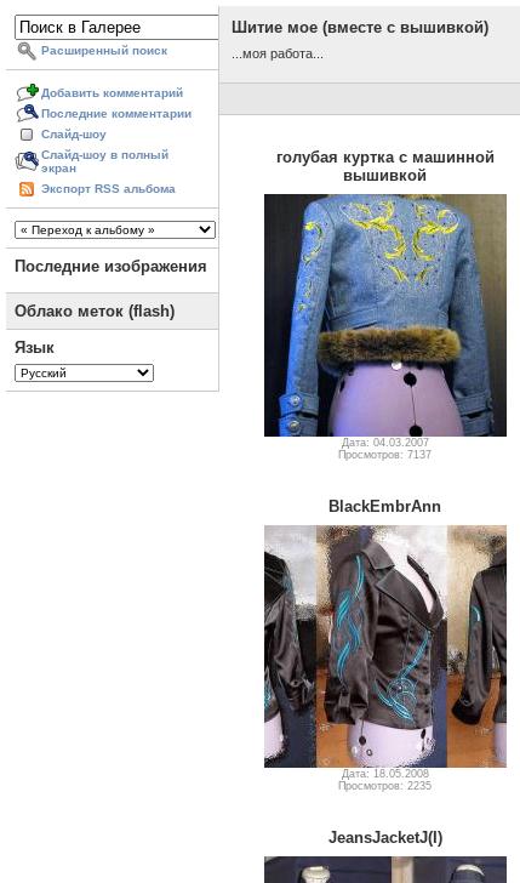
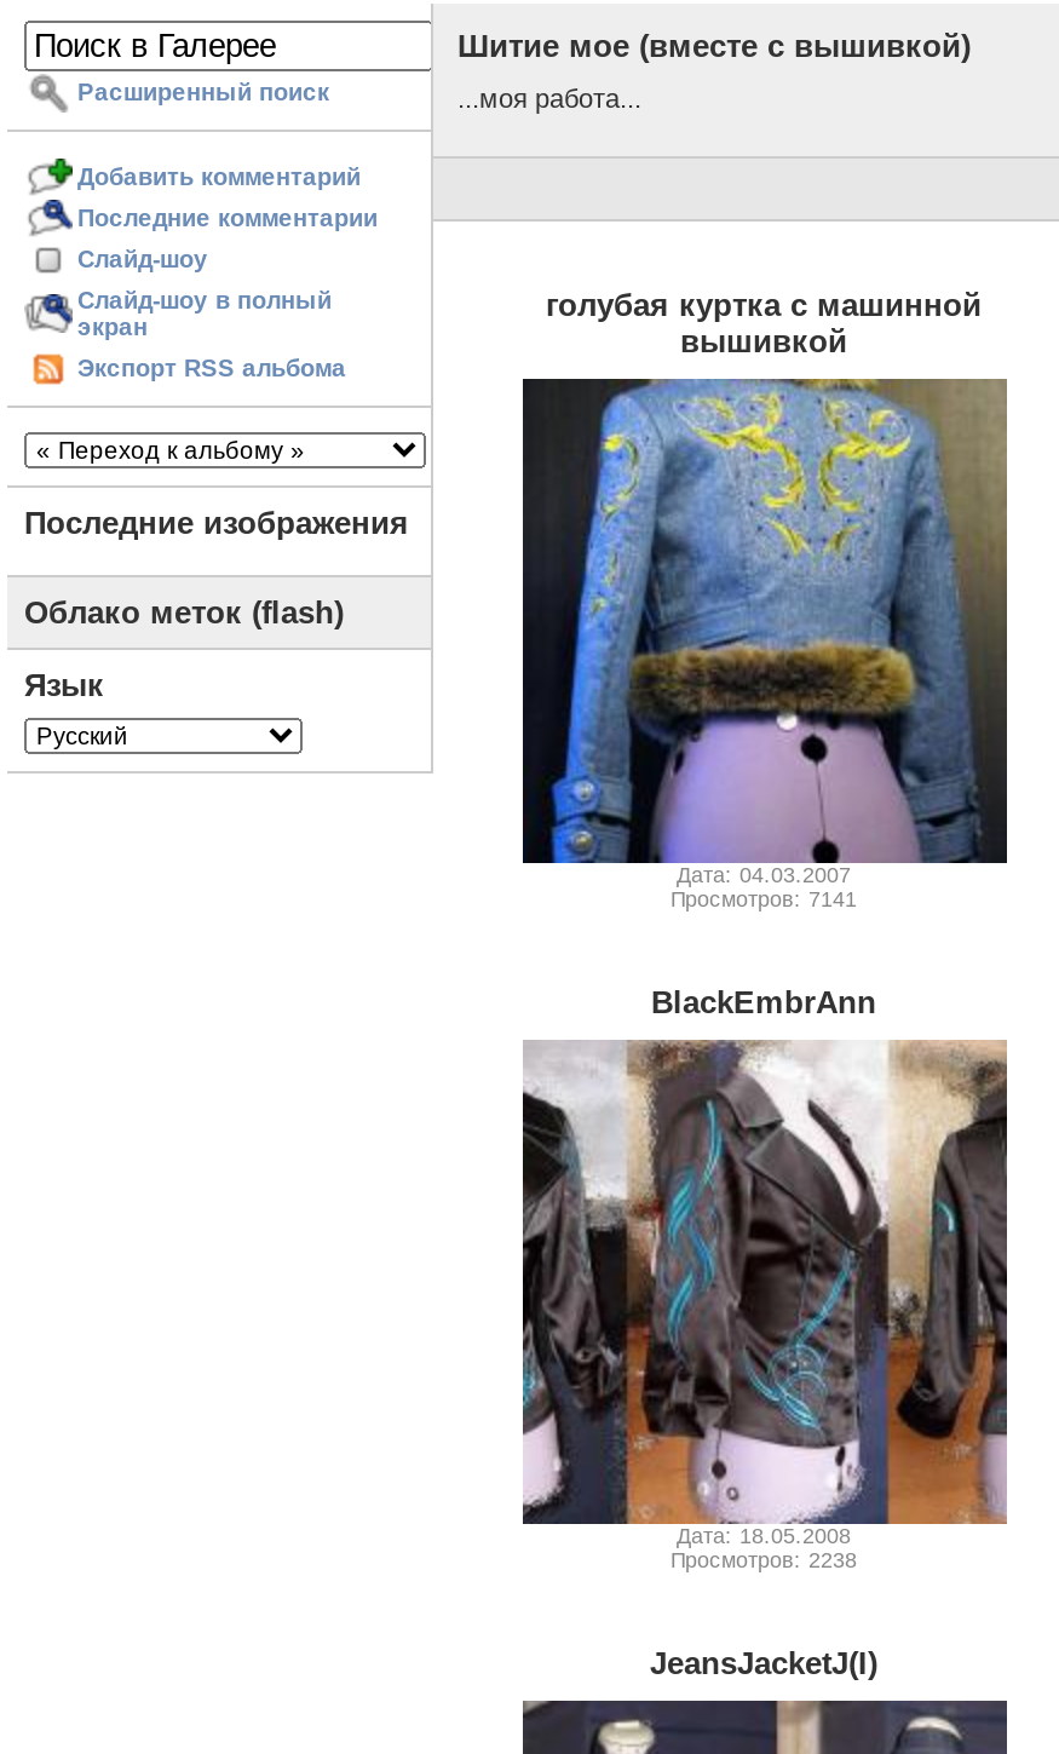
[338,448,432,461] Просмотров: 7137 -> [670,887,857,911] Просмотров: 7141
[338,780,432,792] Просмотров: 2235 -> [670,1547,857,1572] Просмотров: 2238

